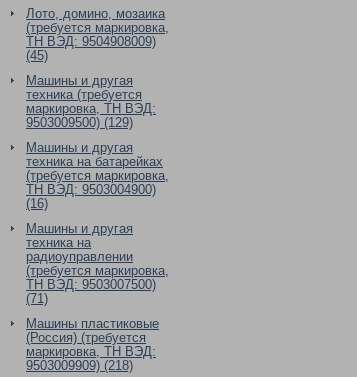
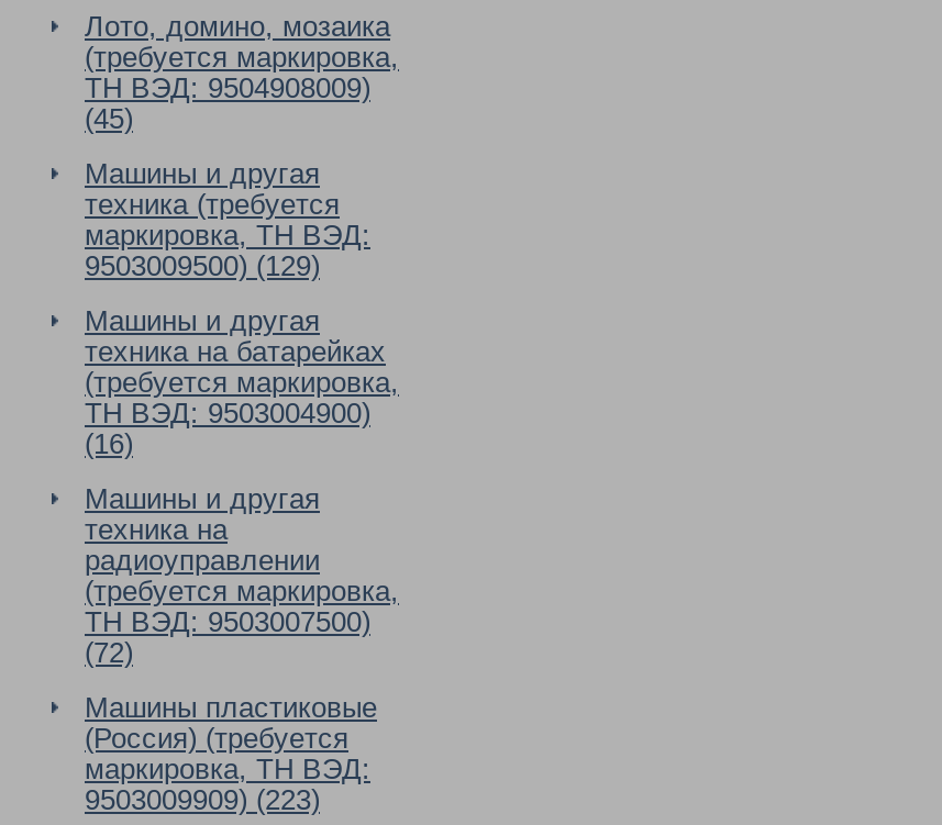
[26,291,48,306] (71) -> [85,636,133,669] (72)
[26,358,133,373] 9503009909) (218) -> [85,783,320,816] 9503009909) (223)

